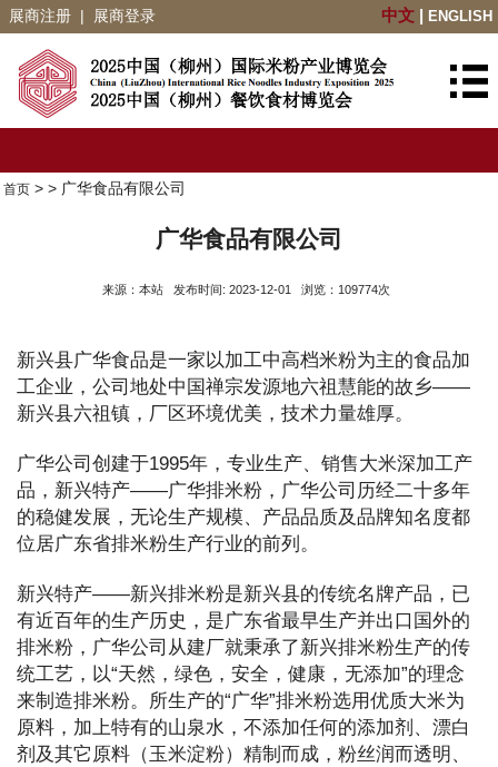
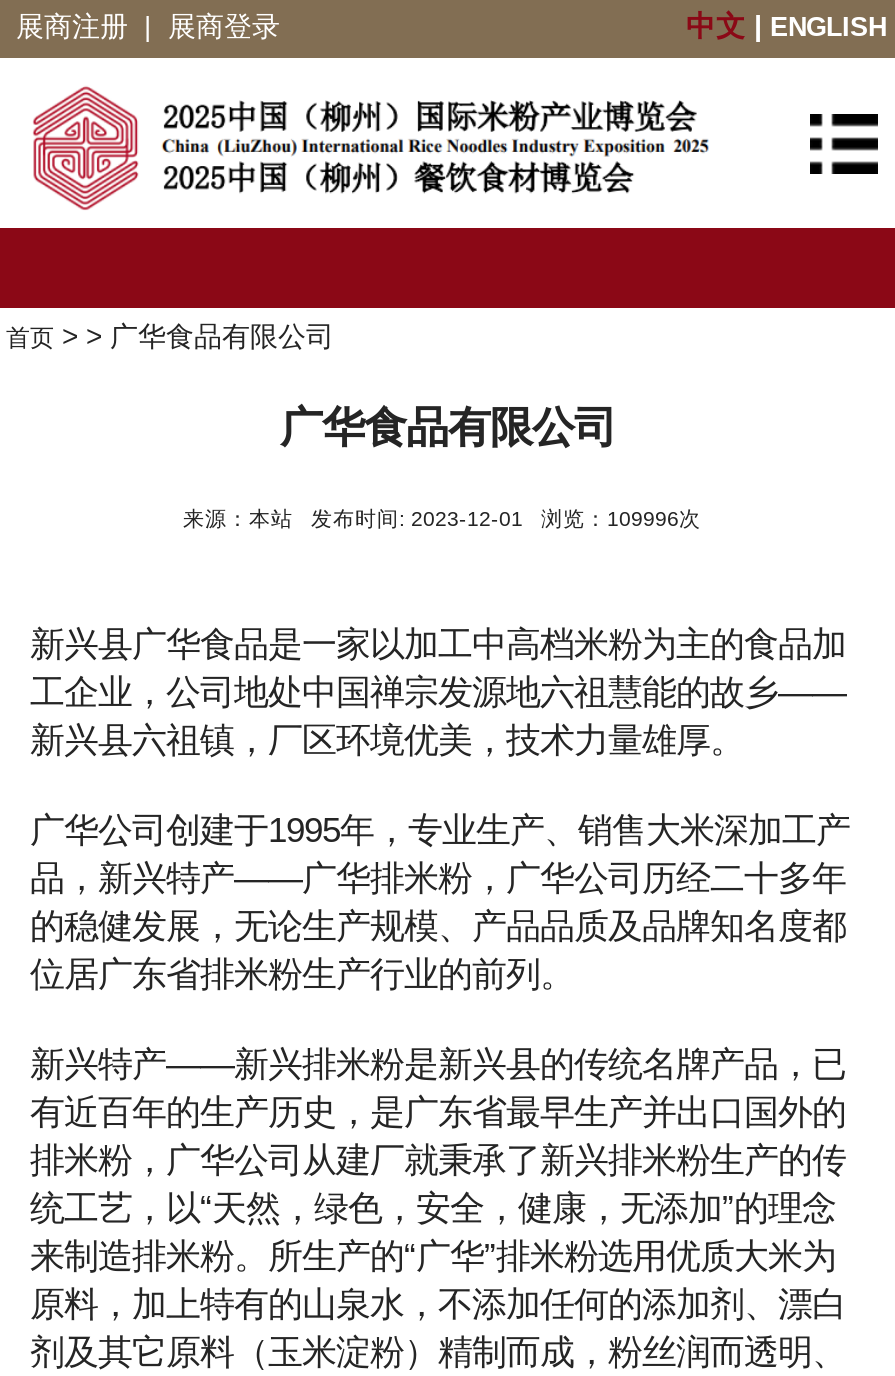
[102,283,396,296] 来源：本站 发布时间: 2023-12-01 浏览：109774次 -> [183,506,713,530] 来源：本站 发布时间: 2023-12-01 浏览：109996次

